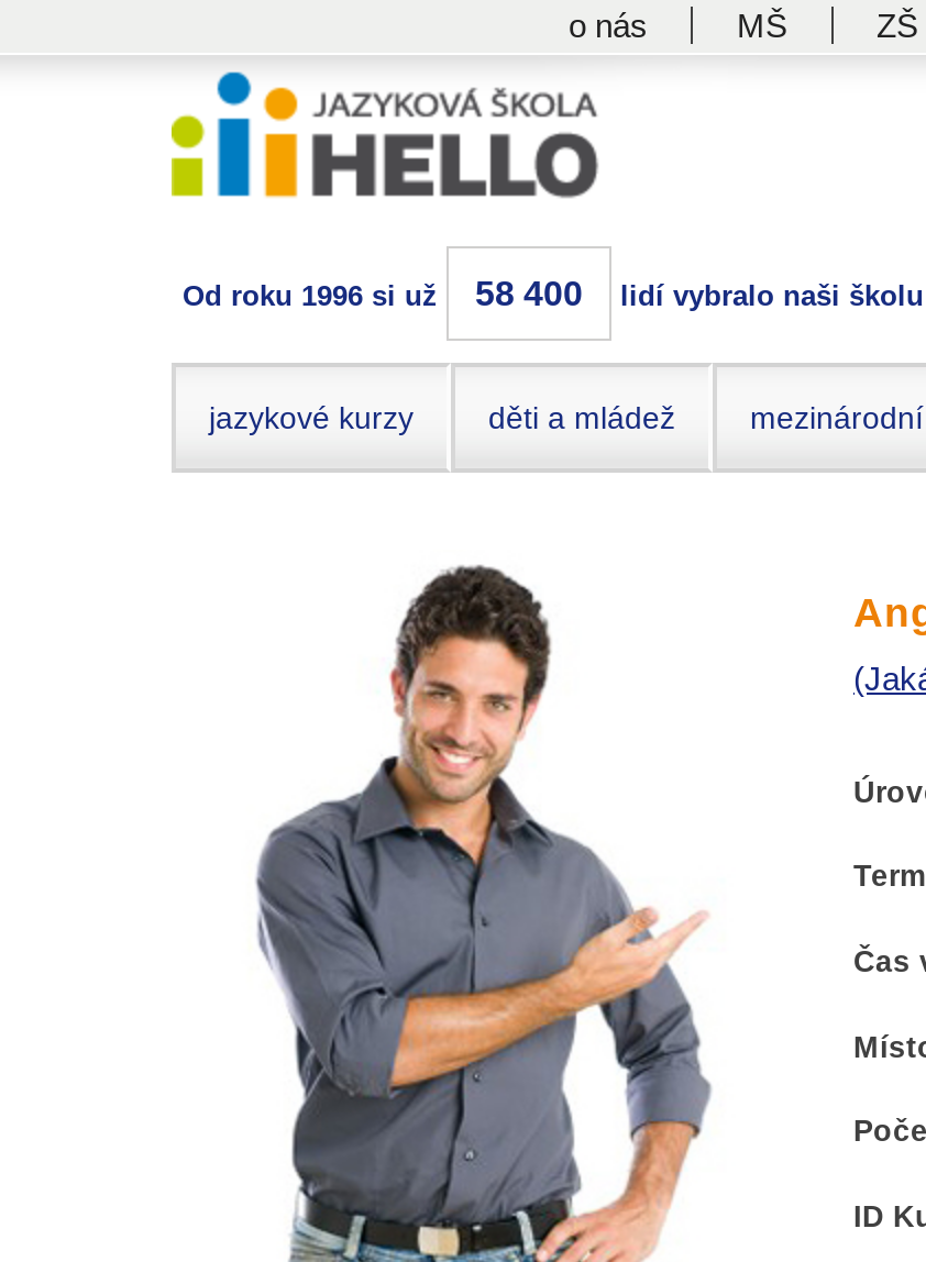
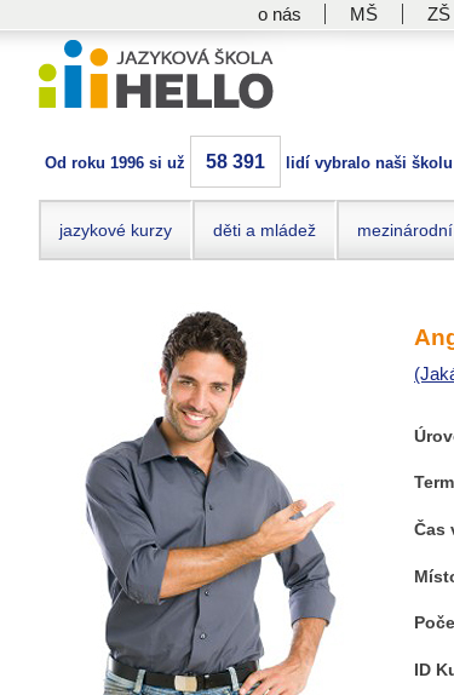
[475,275,583,312] 58 400 -> [206,151,265,172] 58 391

